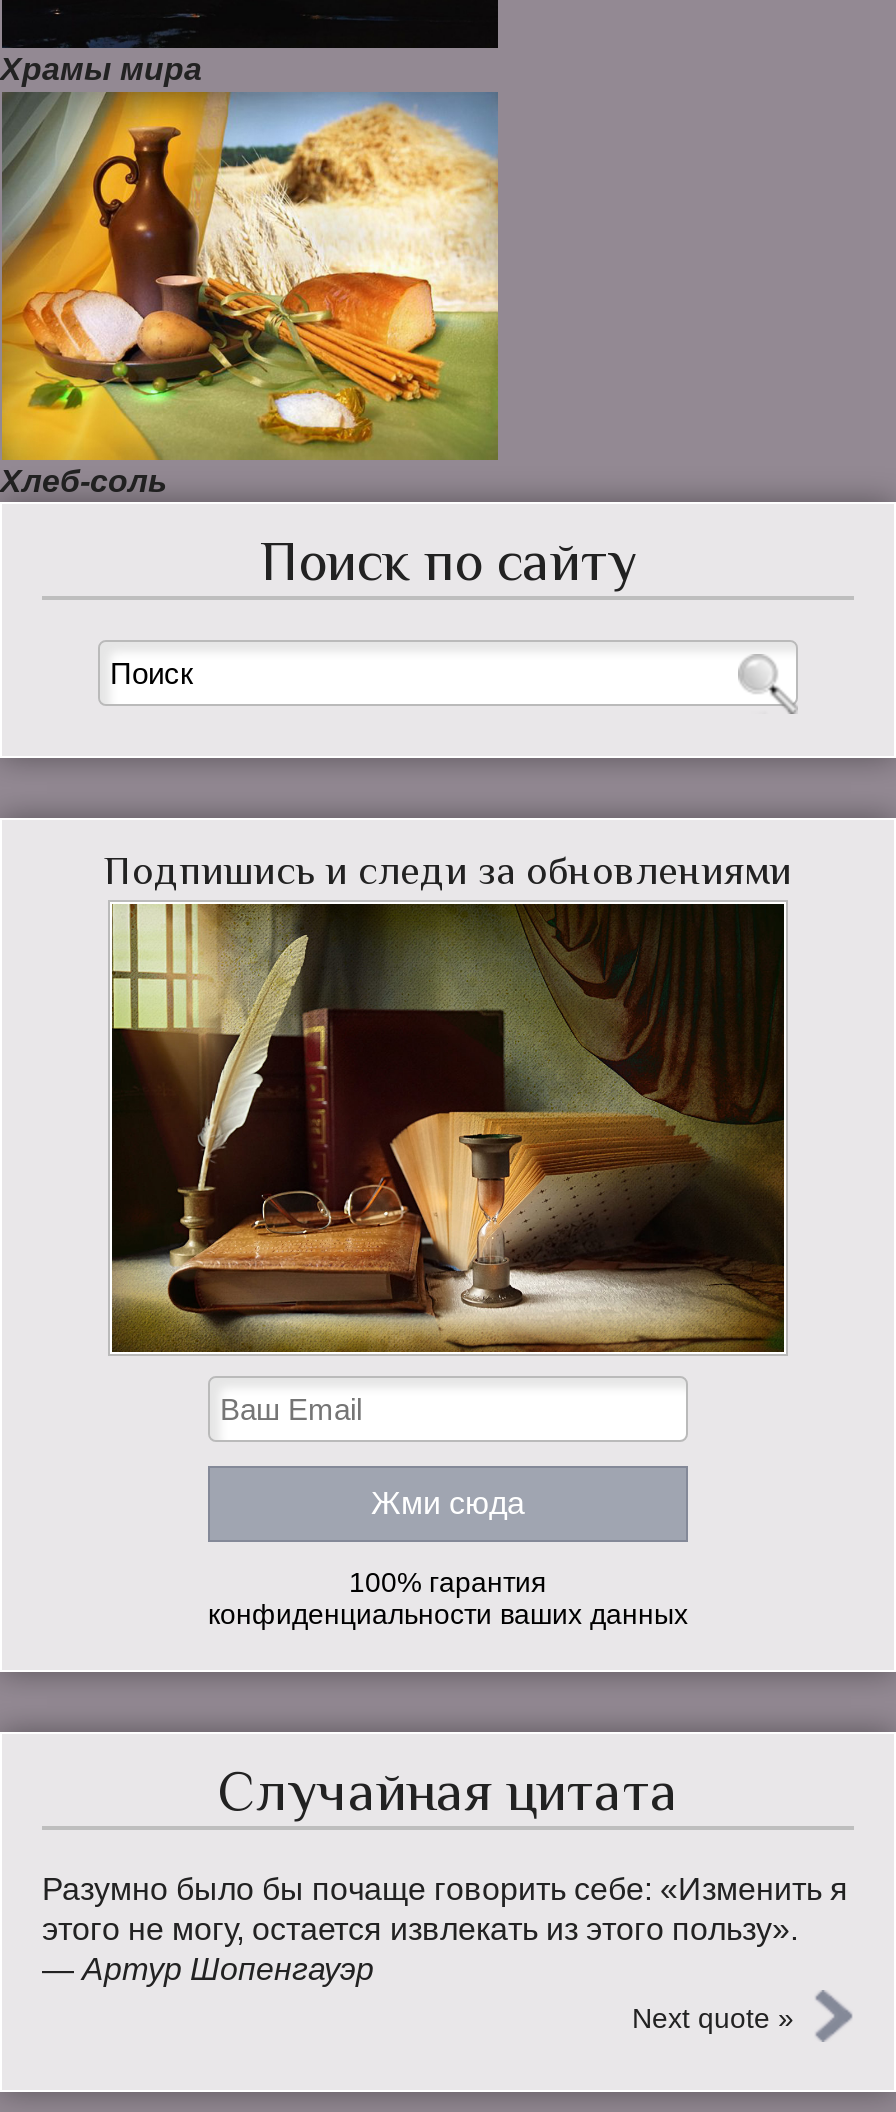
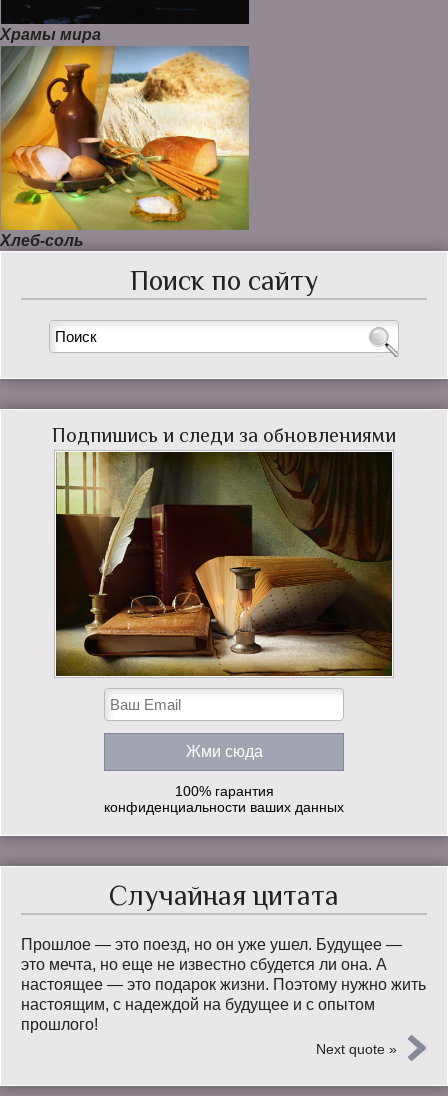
[42,1873,848,1987] Разумно было бы почаще говорить себе: «Изменить я | этого не могу, остается извлекать из этого пользу». | — Артур Шопенгауэр -> [21,936,426,1033] Прошлое — это поезд, но он уже ушел. Будущее — | это мечта, но еще не известно сбудется ли она. А | настоящее — это подарок жизни. Поэтому нужно жить | настоящим, с надеждой на будущее и с опытом | прошлого!

